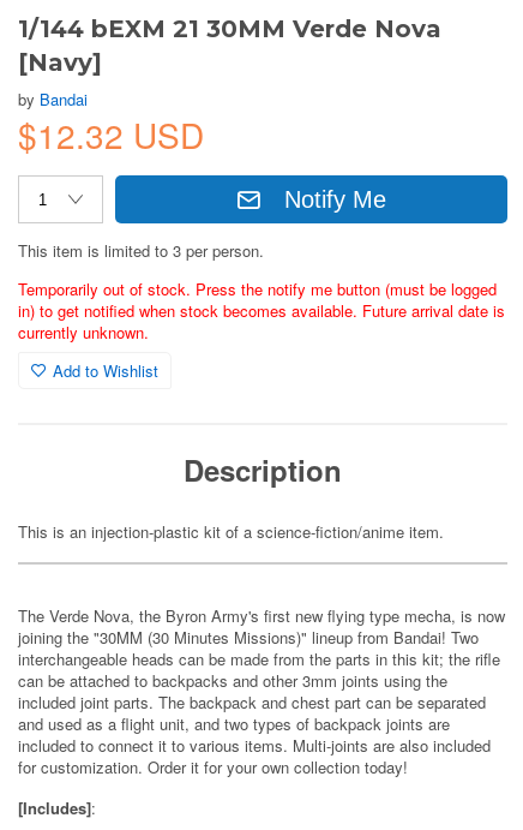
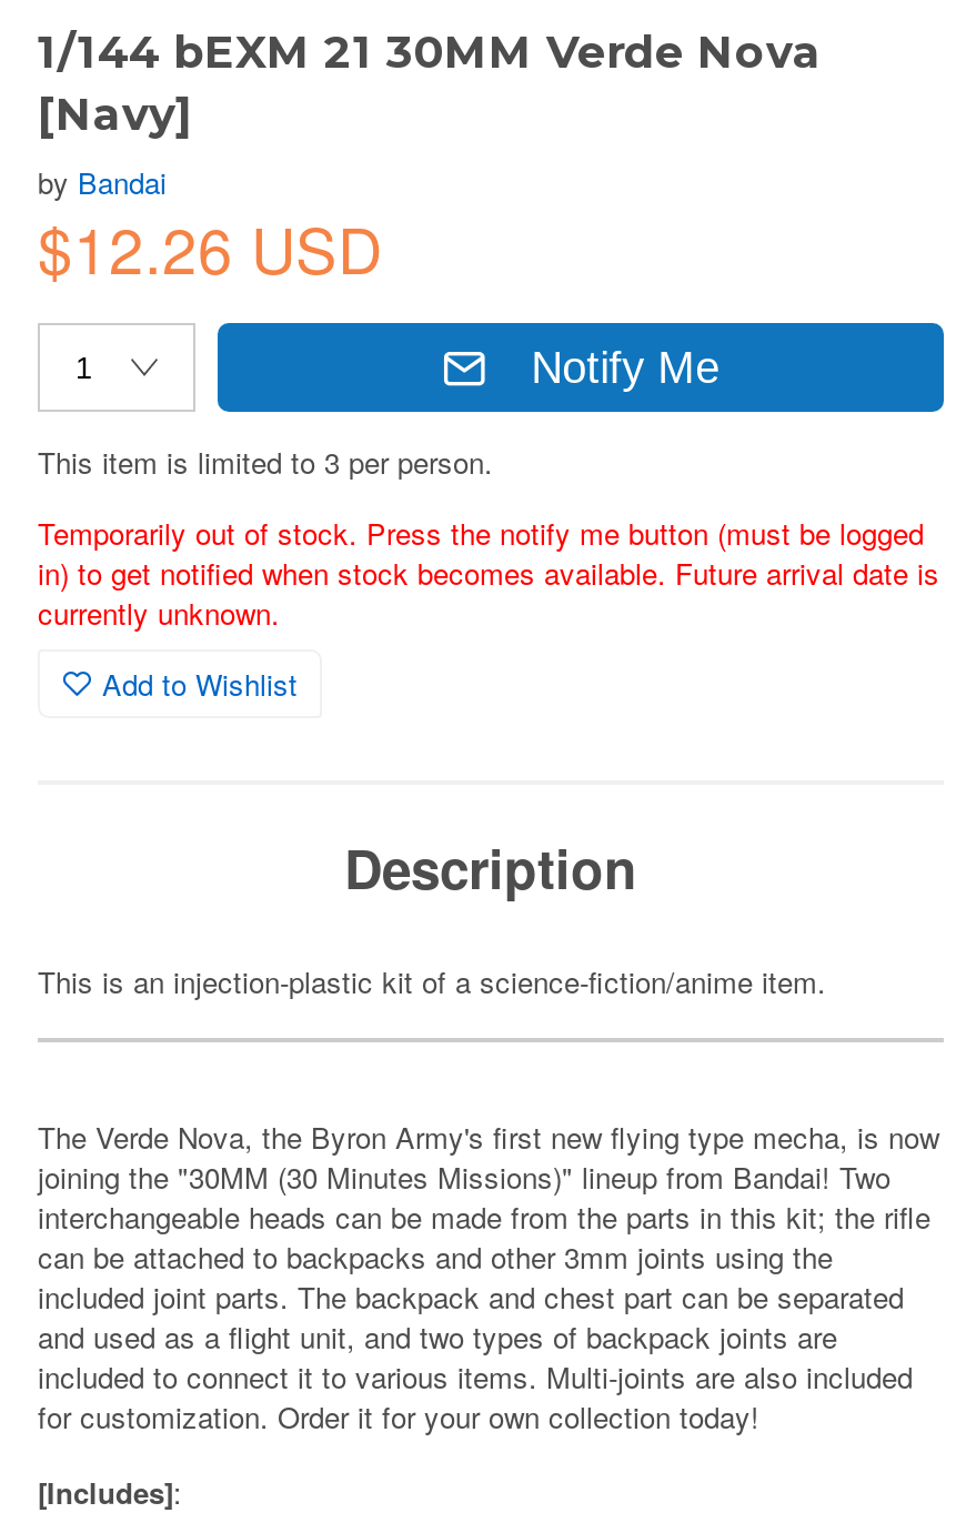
[18,111,204,159] $12.32 USD -> [38,203,382,292] $12.26 USD

